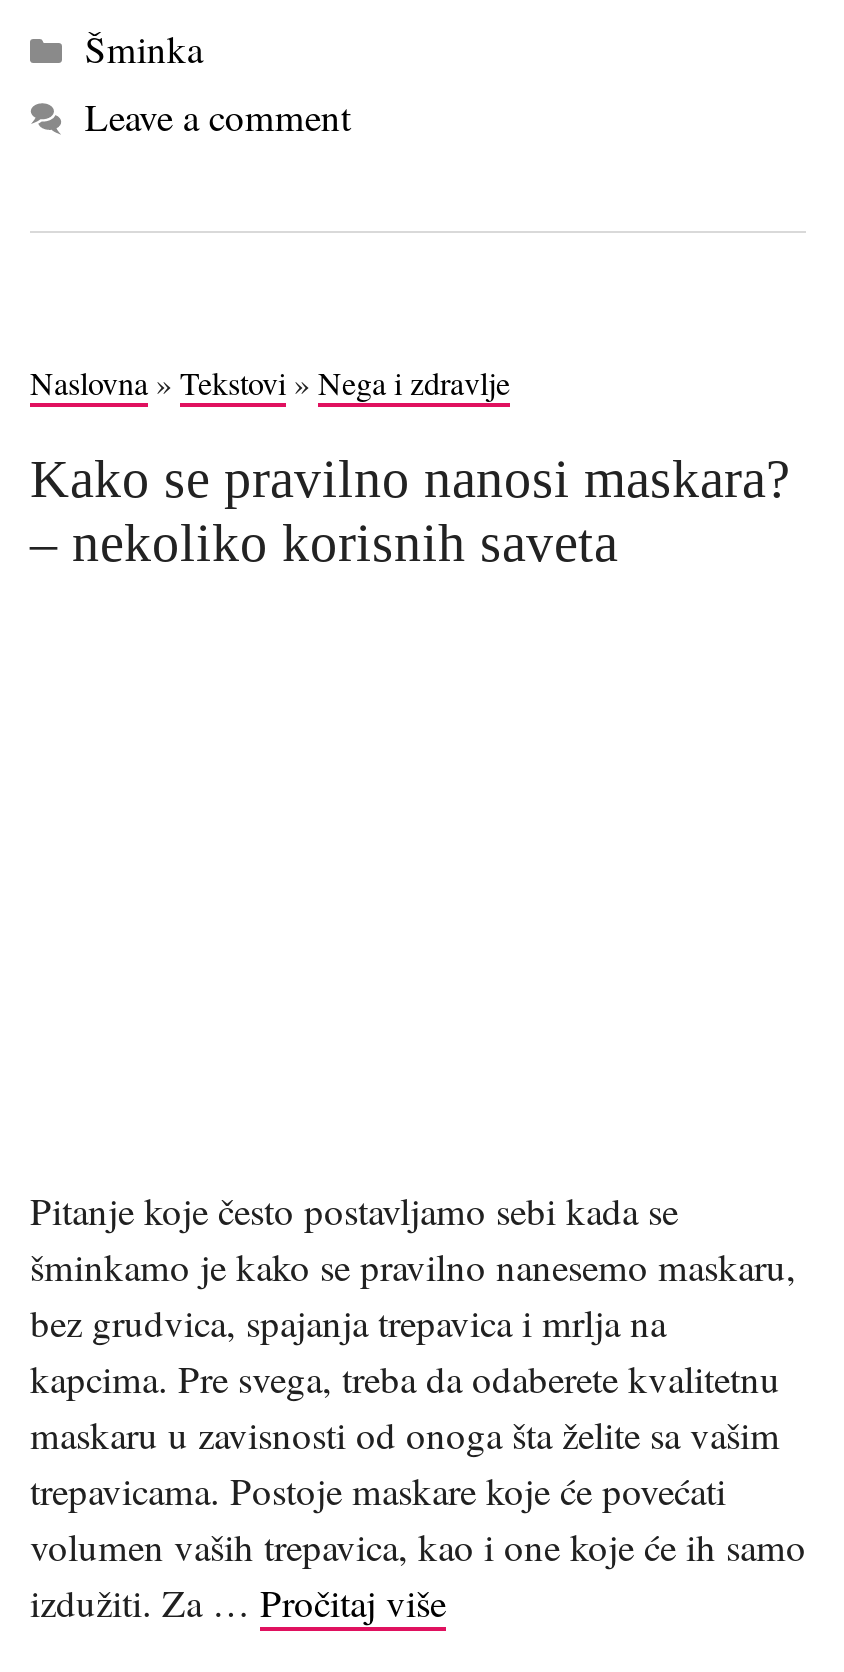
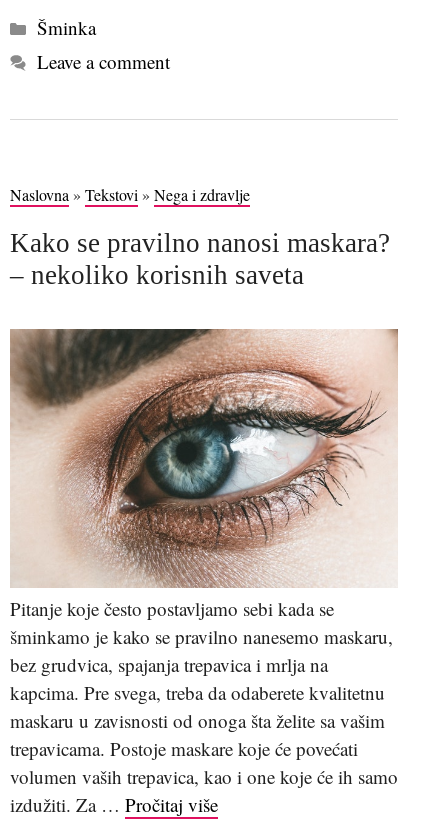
none -> [9,328,399,589] [image]

